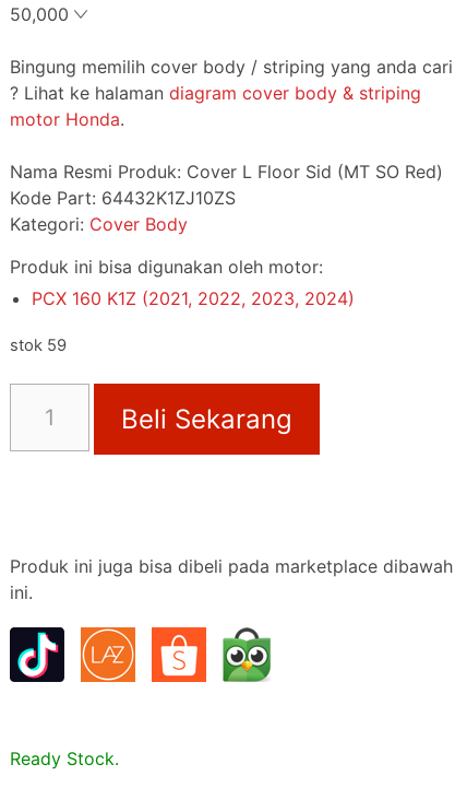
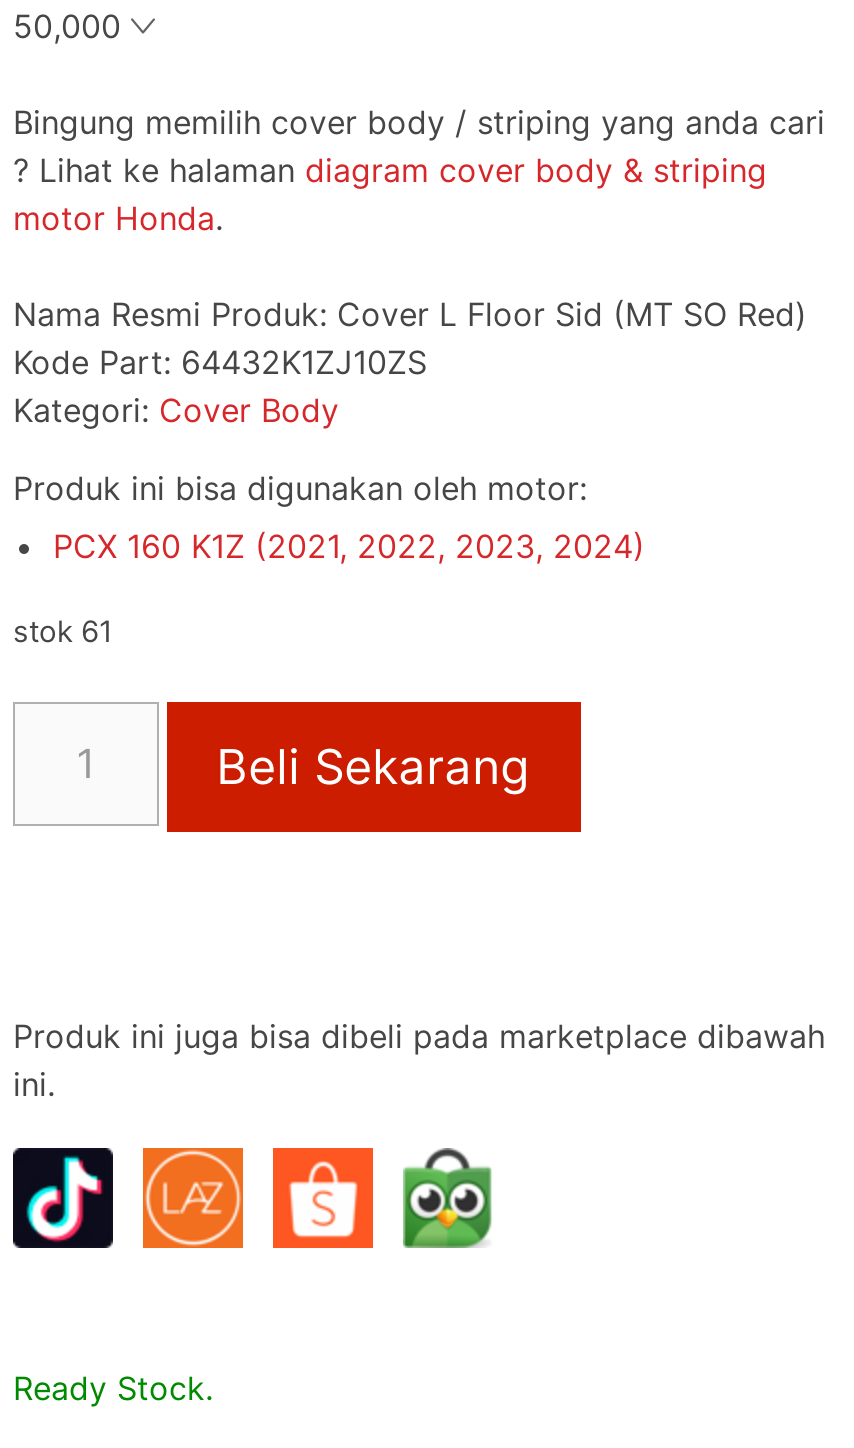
[10,335,67,355] stok 59 -> [13,613,113,649] stok 61

